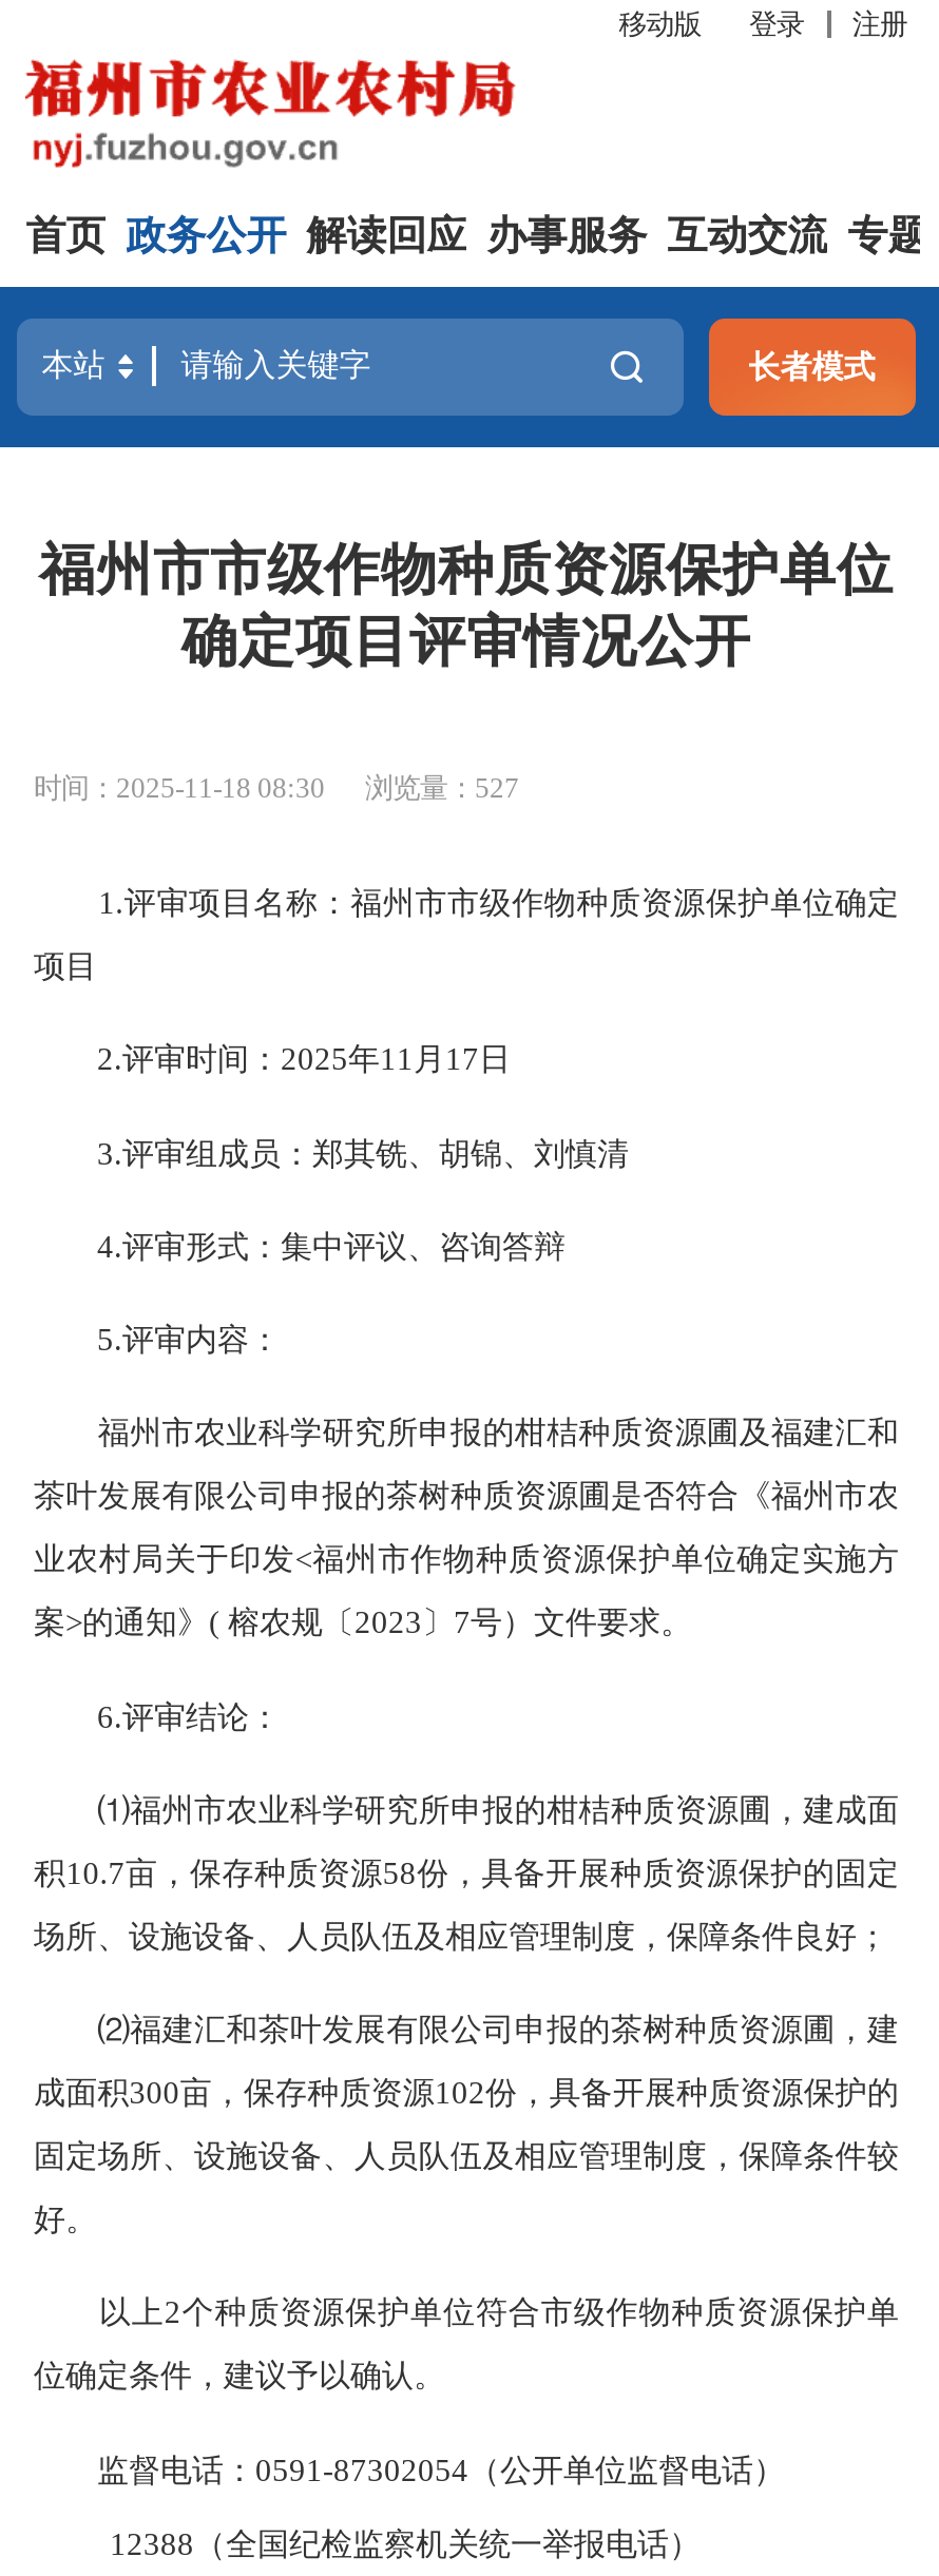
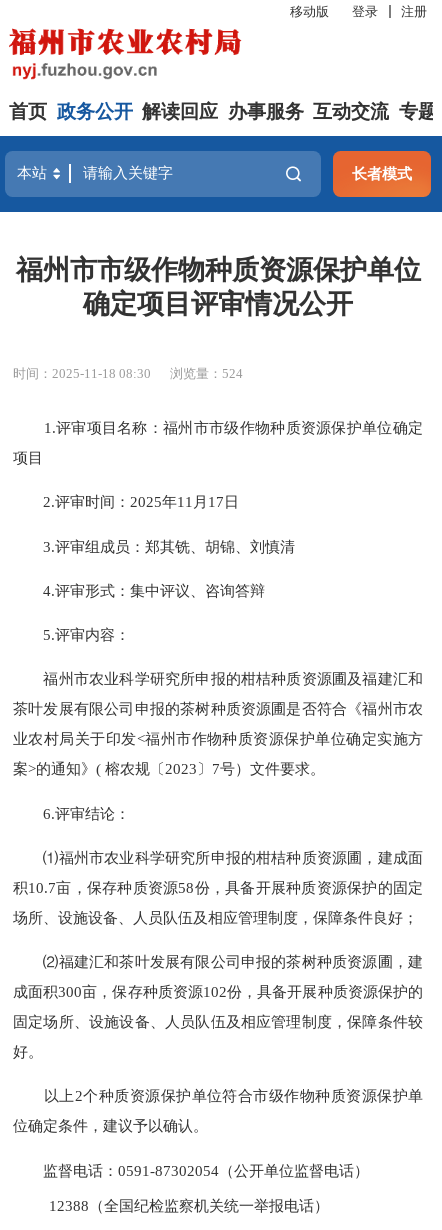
[34,771,519,803] 时间：2025-11-18 08:30 浏览量：527 -> [13,366,243,381] 时间：2025-11-18 08:30 浏览量：524

